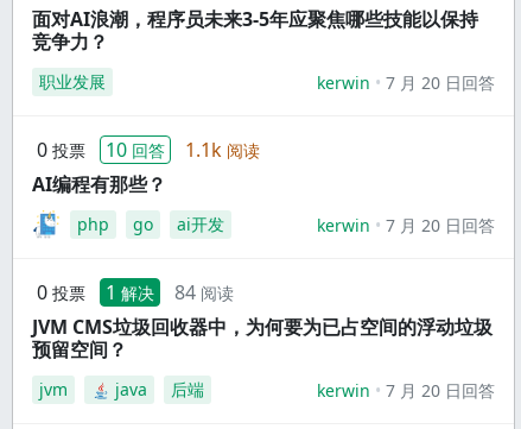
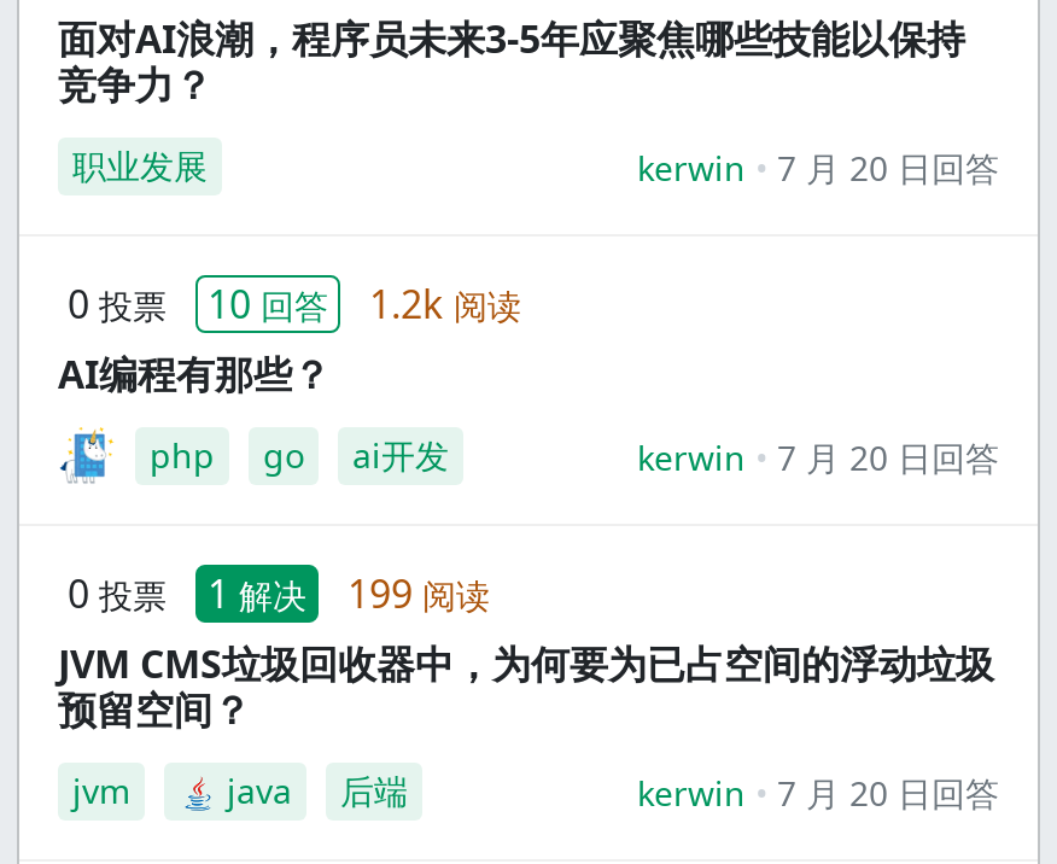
[37,137,260,163] 0 投票 10 回答 1.1k 阅读 -> [68,278,521,331] 0 投票 10 回答 1.2k 阅读
[37,279,234,305] 0 投票 1 解决 84 阅读 -> [68,567,490,620] 0 投票 1 解决 199 阅读

